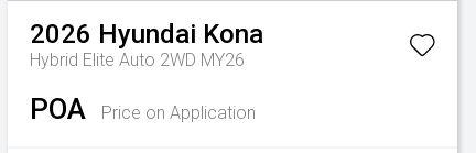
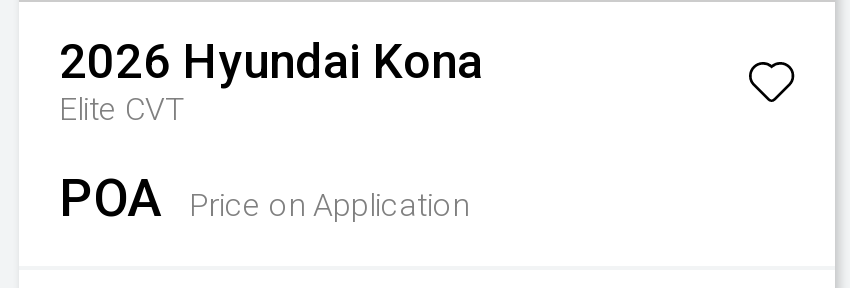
[30,50,245,70] Hybrid Elite Auto 2WD MY26 -> [59,90,183,128] Elite CVT

